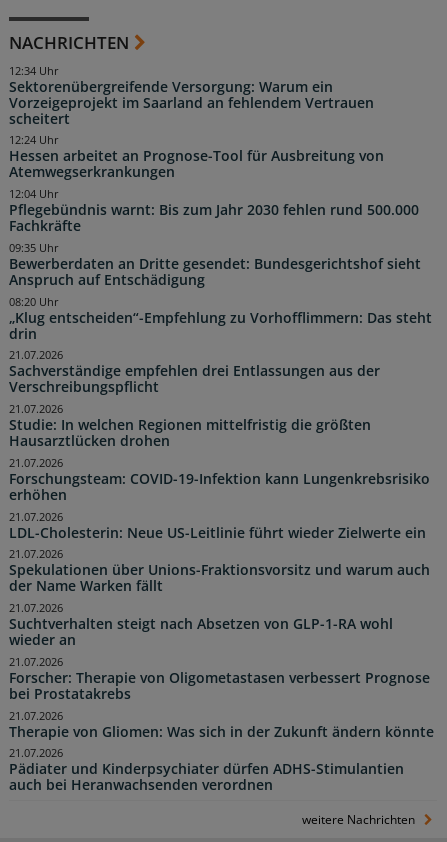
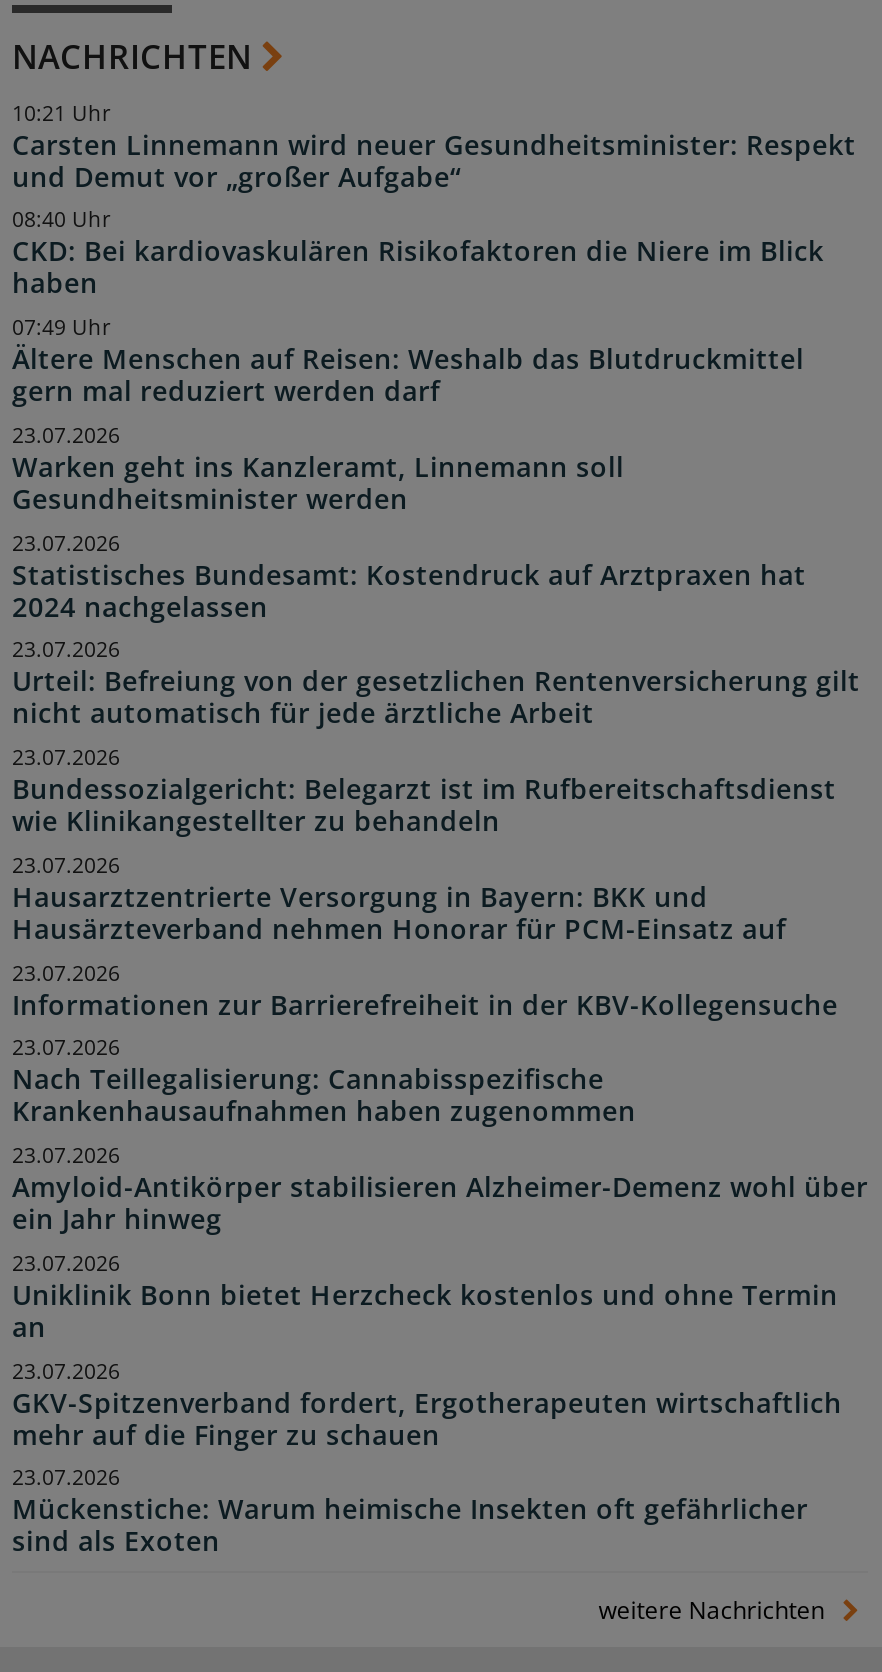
[9,64,59,78] 12:34 Uhr -> [12,98,112,126] 10:21 Uhr
[9,78,374,128] Sektorenübergreifende Versorgung: Warum ein | Vorzeigeprojekt im Saarland an fehlendem Vertrauen | scheitert -> [12,126,856,194] Carsten Linnemann wird neuer Gesundheitsminister: Respekt | und Demut vor „großer Aufgabe“
[9,133,59,147] 12:24 Uhr -> [12,206,112,234] 08:40 Uhr
[9,147,384,181] Hessen arbeitet an Prognose-Tool für Ausbreitung von | Atemwegserkrankungen -> [12,234,824,302] CKD: Bei kardiovaskulären Risikofaktoren die Niere im Blick | haben
[9,187,59,201] 12:04 Uhr -> [12,313,112,341] 07:49 Uhr
[9,201,419,235] Pflegebündnis warnt: Bis zum Jahr 2030 fehlen rund 500.000 | Fachkräfte -> [12,341,804,409] Ältere Menschen auf Reisen: Weshalb das Blutdruckmittel | gern mal reduziert werden darf
[9,241,59,255] 09:35 Uhr -> [12,421,120,449] 23.07.2026
[9,255,421,289] Bewerberdaten an Dritte gesendet: Bundesgerichtshof sieht | Anspruch auf Entschädigung -> [12,449,624,517] Warken geht ins Kanzleramt, Linnemann soll | Gesundheitsminister werden
[9,295,59,309] 08:20 Uhr -> [12,528,120,556] 23.07.2026
[9,309,432,343] „Klug entscheiden“-Empfehlung zu Vorhofflimmern: Das steht | drin -> [12,556,806,624] Statistisches Bundesamt: Kostendruck auf Arztpraxen hat | 2024 nachgelassen
[9,348,63,362] 21.07.2026 -> [12,636,120,664] 23.07.2026
[9,362,380,396] Sachverständige empfehlen drei Entlassungen aus der | Verschreibungspflicht -> [12,664,860,732] Urteil: Befreiung von der gesetzlichen Rentenversicherung gilt | nicht automatisch für jede ärztliche Arbeit
[9,402,63,416] 21.07.2026 -> [12,743,120,771] 23.07.2026
[9,416,371,450] Studie: In welchen Regionen mittelfristig die größten | Hausarztlücken drohen -> [12,771,836,839] Bundessozialgericht: Belegarzt ist im Rufbereitschaftsdienst | wie Klinikangestellter zu behandeln
[9,456,63,470] 21.07.2026 -> [12,851,120,879] 23.07.2026
[9,470,430,504] Forschungsteam: COVID-19-Infektion kann Lungenkrebsrisiko | erhöhen -> [12,879,786,947] Hausarztzentrierte Versorgung in Bayern: BKK und | Hausärzteverband nehmen Honorar für PCM-Einsatz auf
[9,510,63,524] 21.07.2026 -> [12,958,120,986] 23.07.2026
[9,524,426,542] LDL-Cholesterin: Neue US-Leitlinie führt wieder Zielwerte ein -> [12,986,838,1022] Informationen zur Barrierefreiheit in der KBV-Kollegensuche
[9,547,63,561] 21.07.2026 -> [12,1034,120,1062] 23.07.2026
[9,561,430,595] Spekulationen über Unions-Fraktionsvorsitz und warum auch | der Name Warken fällt -> [12,1062,636,1130] Nach Teillegalisierung: Cannabisspezifische | Krankenhausaufnahmen haben zugenommen
[9,601,63,615] 21.07.2026 -> [12,1141,120,1169] 23.07.2026
[9,615,393,649] Suchtverhalten steigt nach Absetzen von GLP-1-RA wohl | wieder an -> [12,1169,868,1237] Amyloid-Antikörper stabilisieren Alzheimer-Demenz wohl über | ein Jahr hinweg
[9,655,63,669] 21.07.2026 -> [12,1249,120,1277] 23.07.2026
[9,669,430,703] Forscher: Therapie von Oligometastasen verbessert Prognose | bei Prostatakrebs -> [12,1277,838,1345] Uniklinik Bonn bietet Herzcheck kostenlos und ohne Termin | an
[9,709,63,723] 21.07.2026 -> [12,1356,120,1384] 23.07.2026
[9,723,434,741] Therapie von Gliomen: Was sich in der Zukunft ändern könnte -> [12,1384,842,1452] GKV-Spitzenverband fordert, Ergotherapeuten wirtschaftlich | mehr auf die Finger zu schauen
[9,746,63,760] 21.07.2026 -> [12,1464,120,1492] 23.07.2026
[9,760,404,794] Pädiater und Kinderpsychiater dürfen ADHS-Stimulantien | auch bei Heranwachsenden verordnen -> [12,1492,808,1560] Mückenstiche: Warum heimische Insekten oft gefährlicher | sind als Exoten

